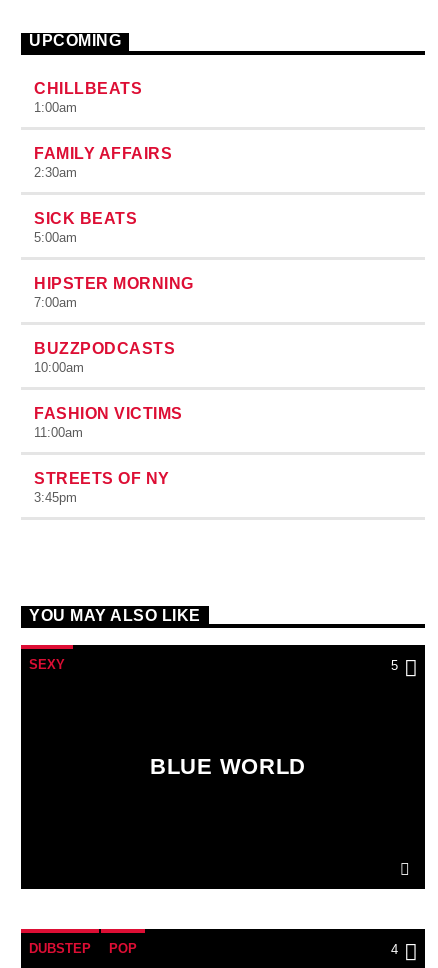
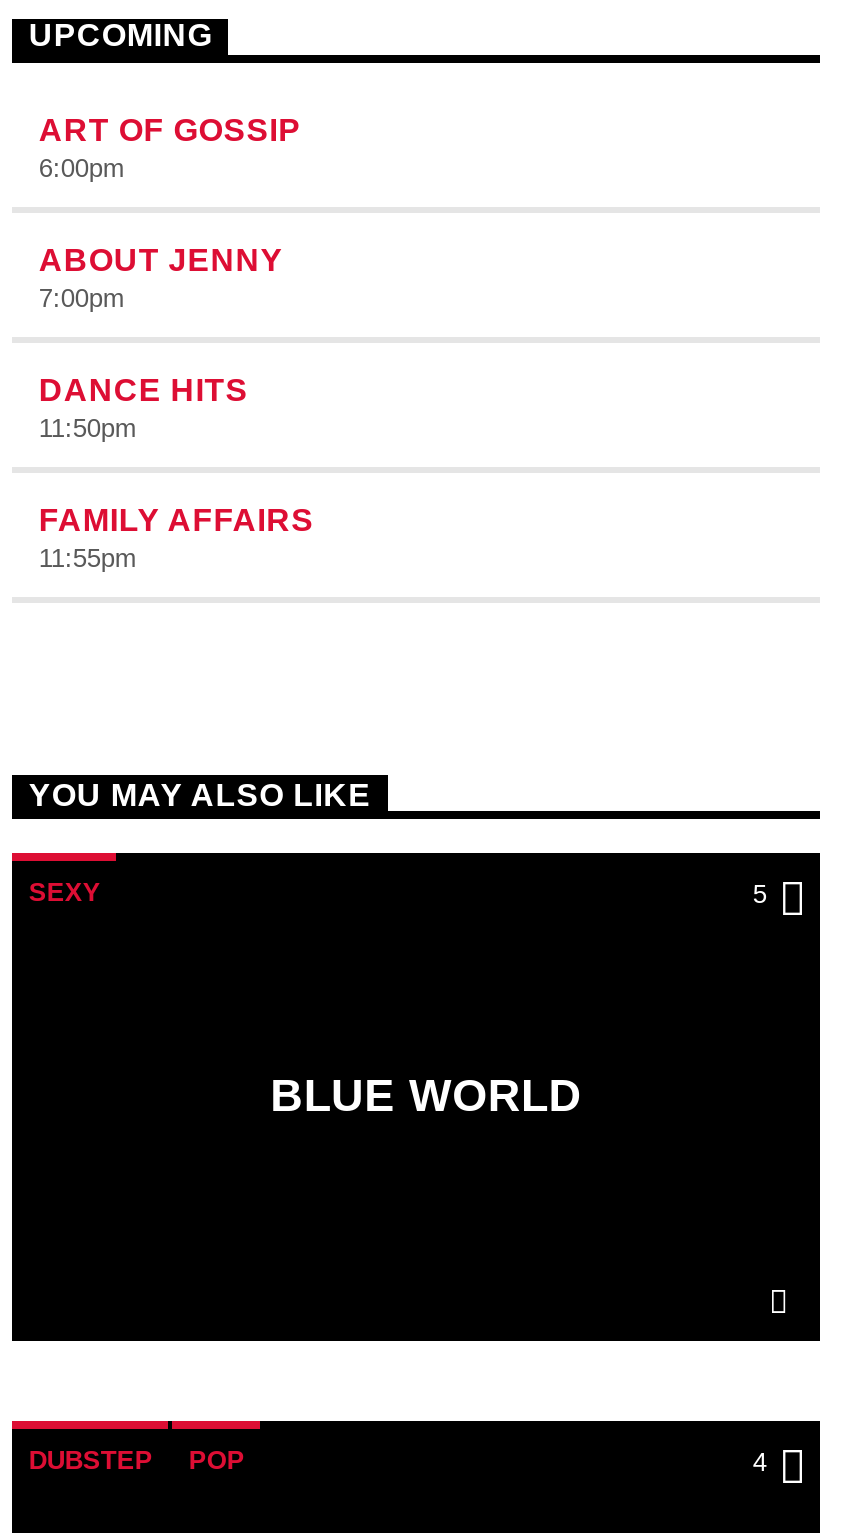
[34,80,142,115] CHILLBEATS | 1:00am -> [39,114,301,444] ART OF GOSSIP | 6:00pm | ABOUT JENNY | 7:00pm | DANCE HITS | 11:50pm
moved [34,145,172,162] -> [39,504,314,538]: FAMILY AFFAIRS
[34,165,194,505] 2:30am | SICK BEATS | 5:00am | HIPSTER MORNING | 7:00am | BUZZPODCASTS | 10:00am | FASHION VICTIMS | 11:00am | STREETS OF NY | 3:45pm -> [39,544,137,574] 11:55pm

